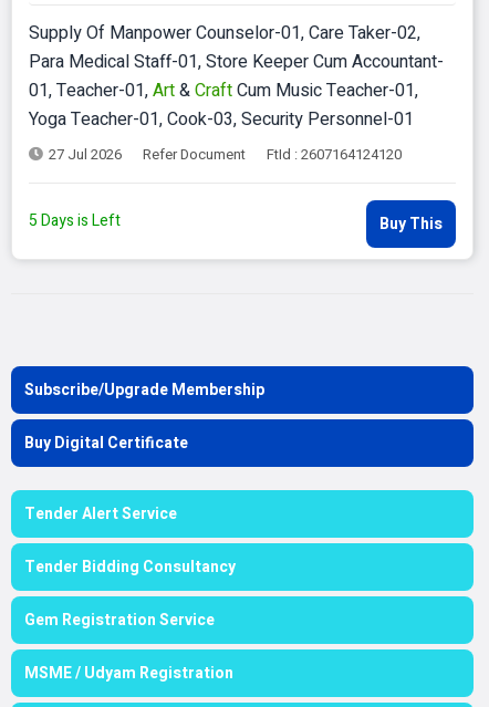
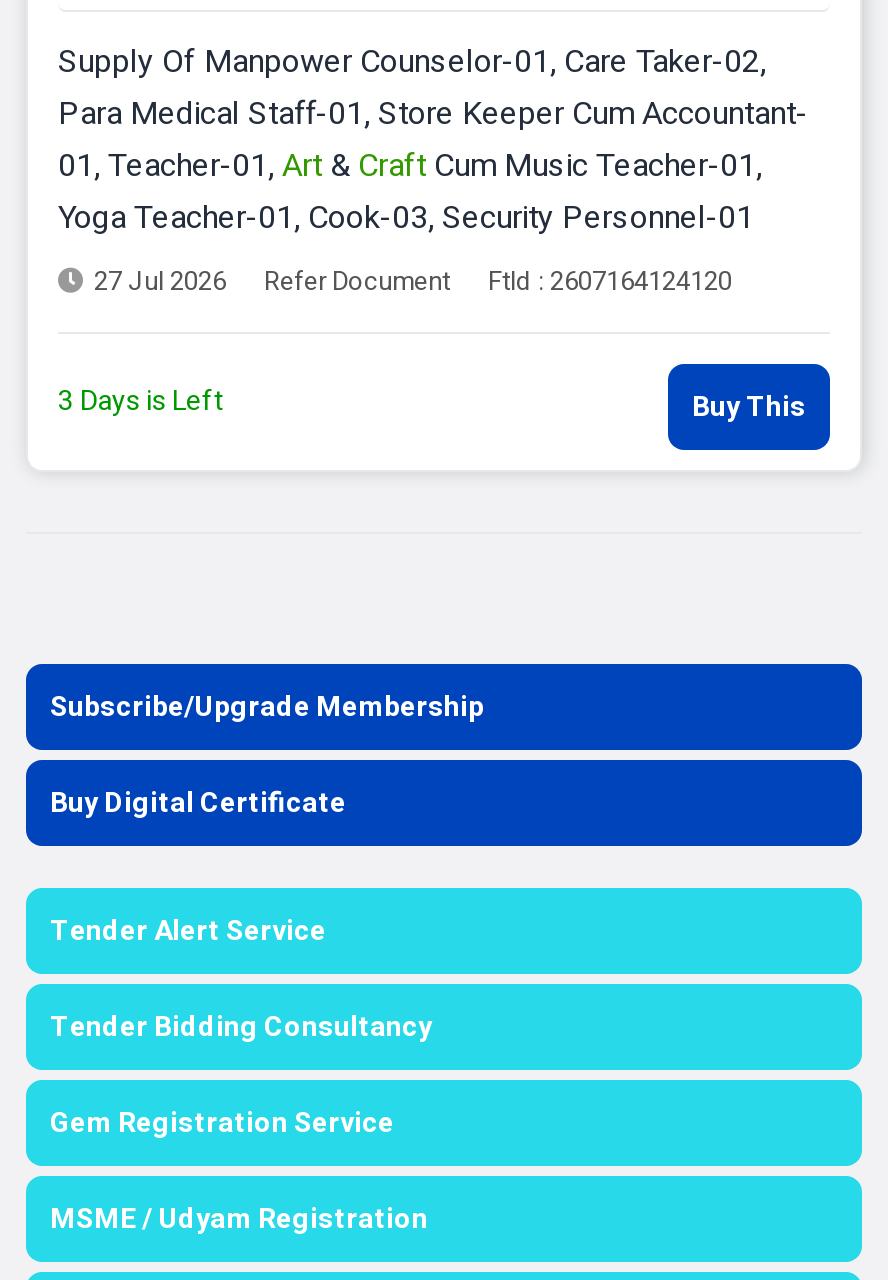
[29,209,121,232] 5 Days is Left -> [58,380,224,422] 3 Days is Left

